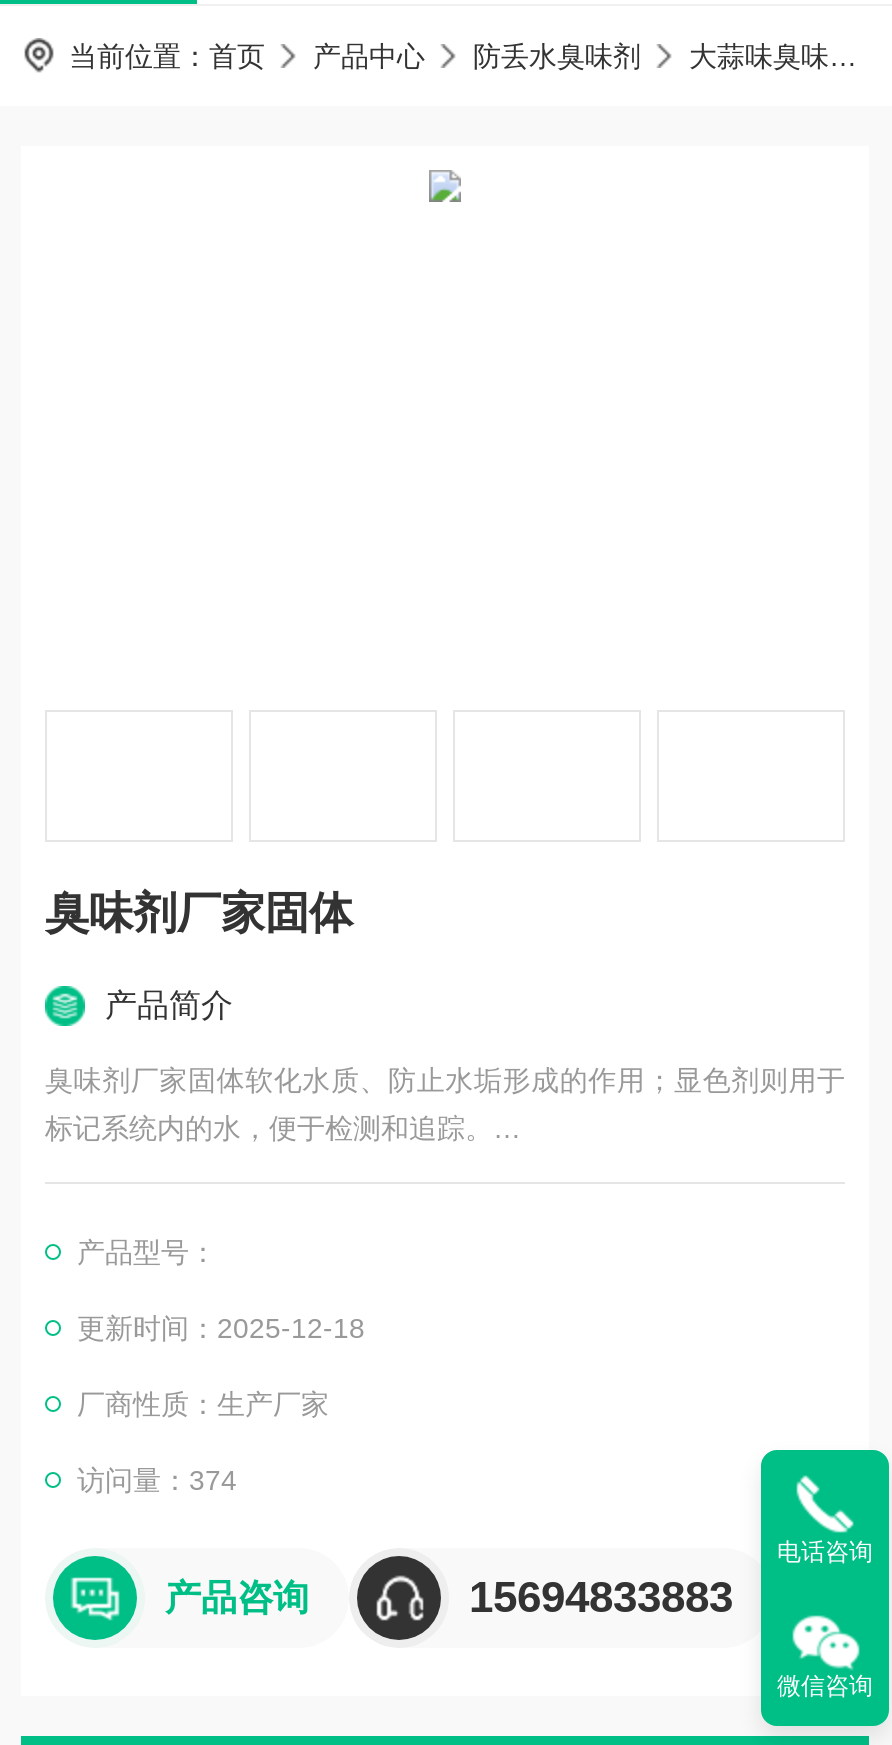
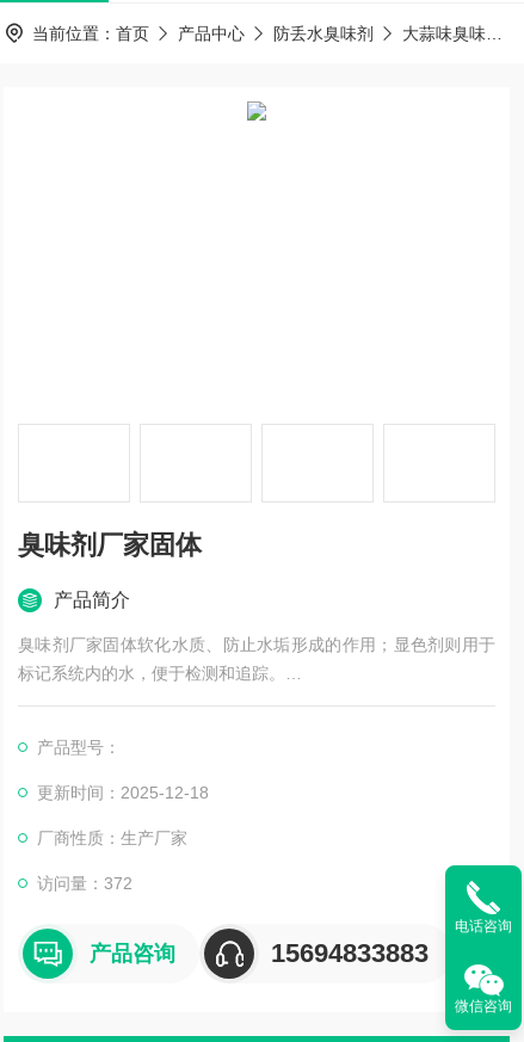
[77,1464,237,1496] 访问量：374 -> [37,874,132,893] 访问量：372

